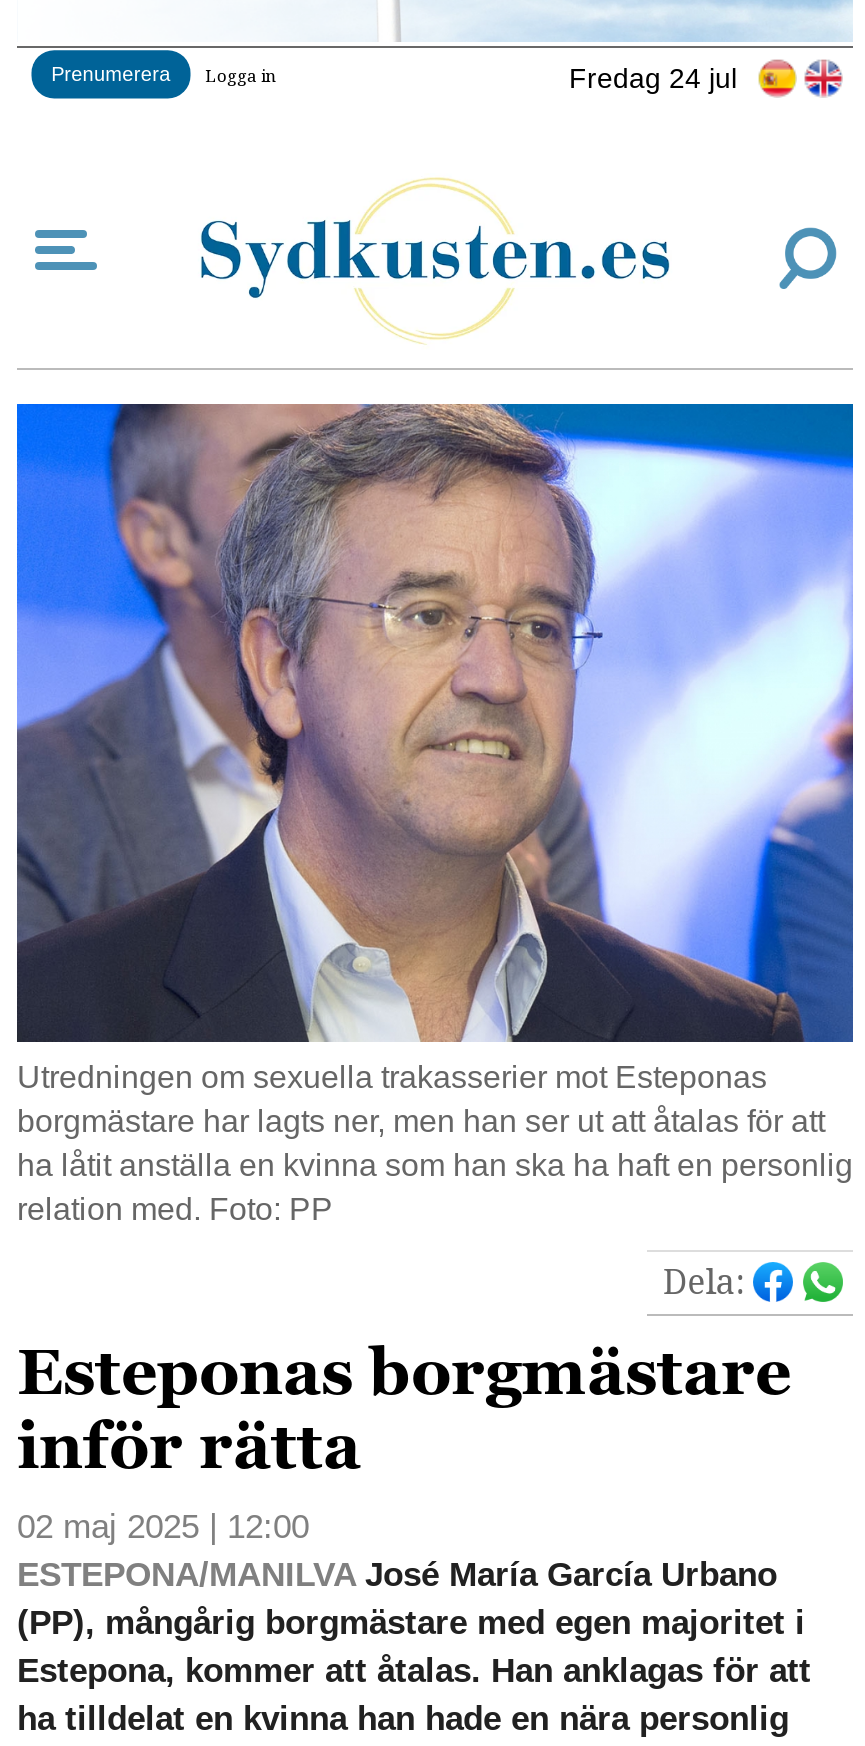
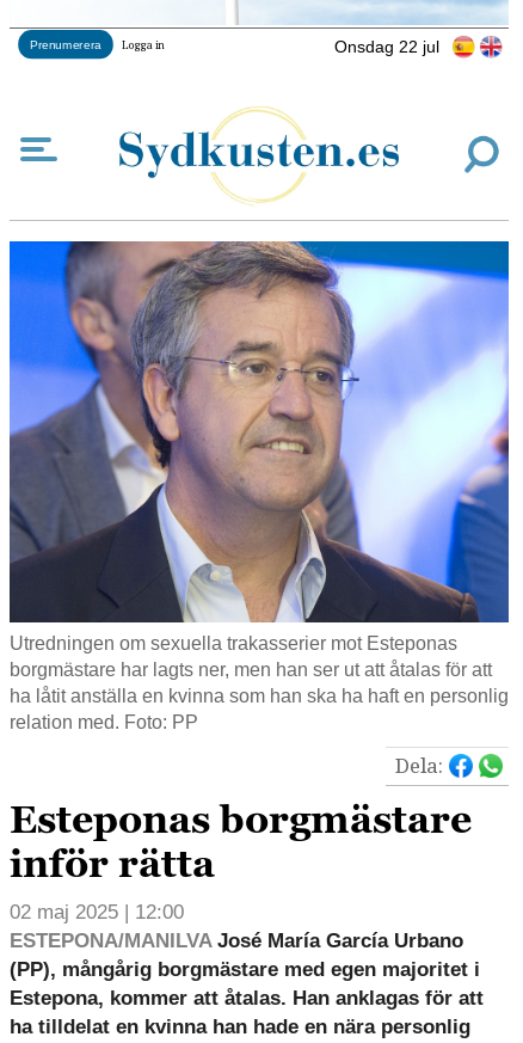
[569,61,737,93] Fredag 24 jul -> [334,36,439,56] Onsdag 22 jul

